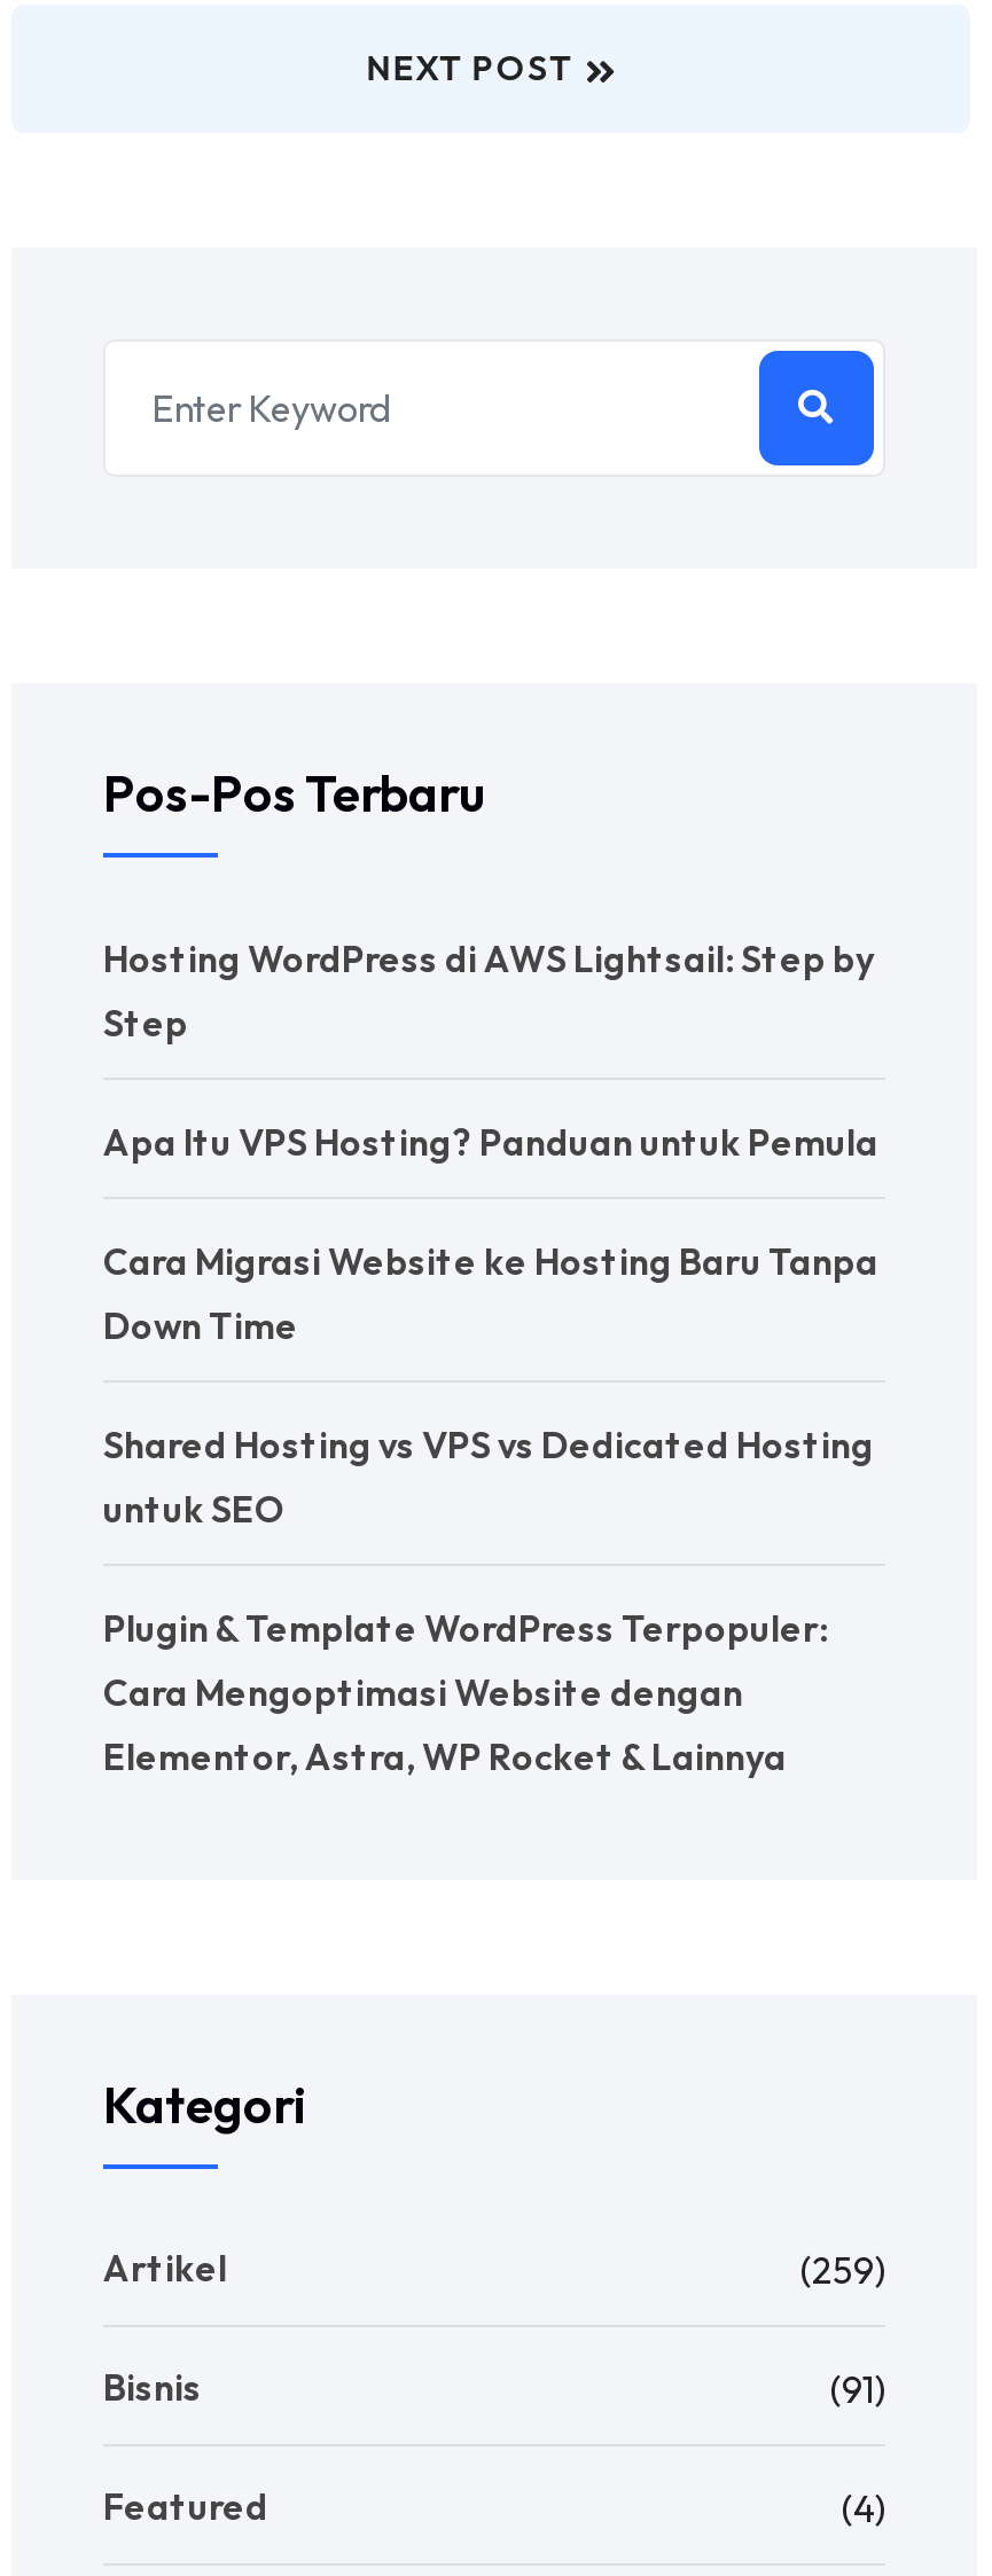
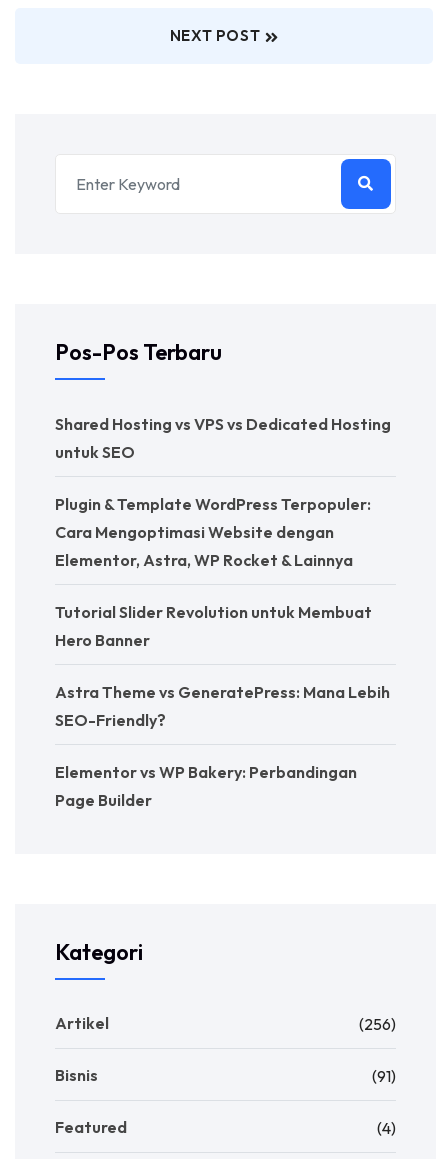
[103,935,878,1348] Hosting WordPress di AWS Lightsail: Step by | Step | Apa Itu VPS Hosting? Panduan untuk Pemula | Cara Migrasi Website ke Hosting Baru Tanpa | Down Time -> none
moved [103,1421,874,1779] -> [55,414,391,570]: Shared Hosting vs VPS vs Dedicated Hosting | untuk SEO | Plugin & Template WordPress Terpopuler: | Cara Mengoptimasi Website dengan | Elementor, Astra, WP Rocket & Lainnya
none -> [55,602,390,810] Tutorial Slider Revolution untuk Membuat | Hero Banner | Astra Theme vs GeneratePress: Mana Lebih | SEO-Friendly? | Elementor vs WP Bakery: Perbandingan | Page Builder
[800,2247,885,2293] (259) -> [359,1014,396,1034] (256)

